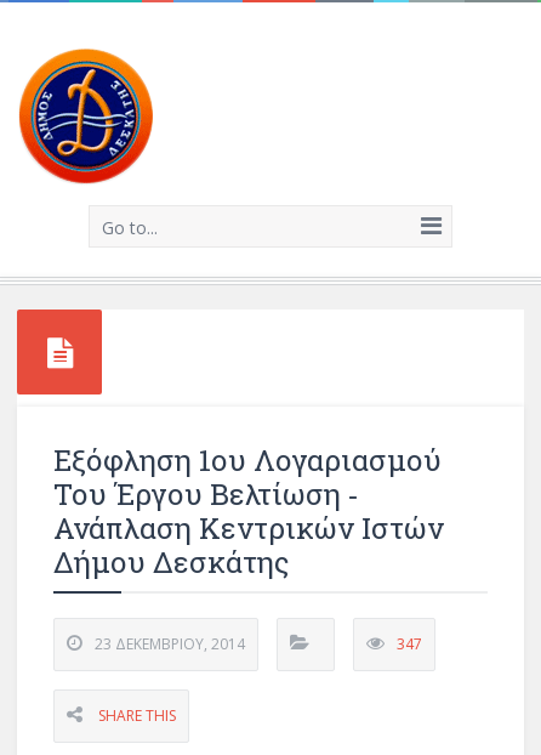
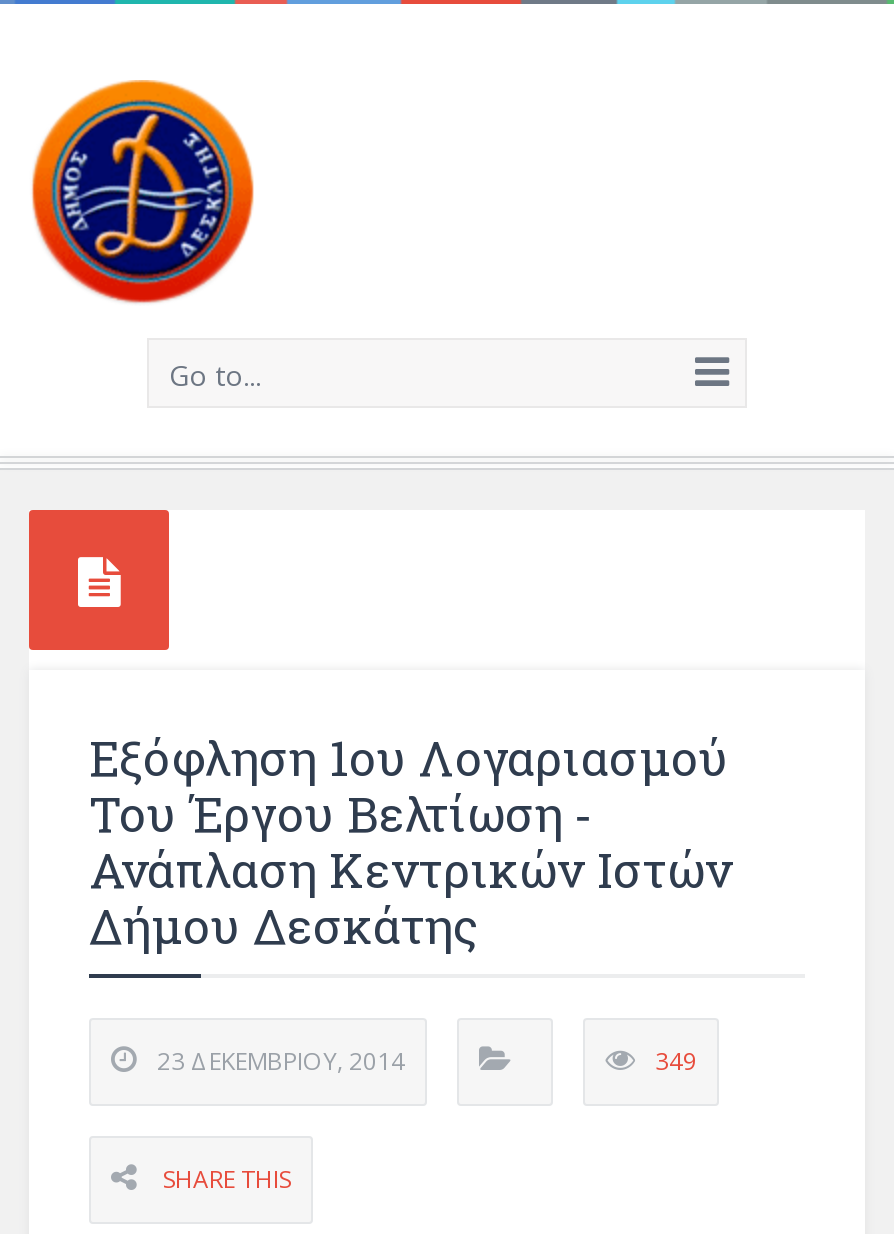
[397,634,422,654] 347 -> [655,1044,697,1078] 349

